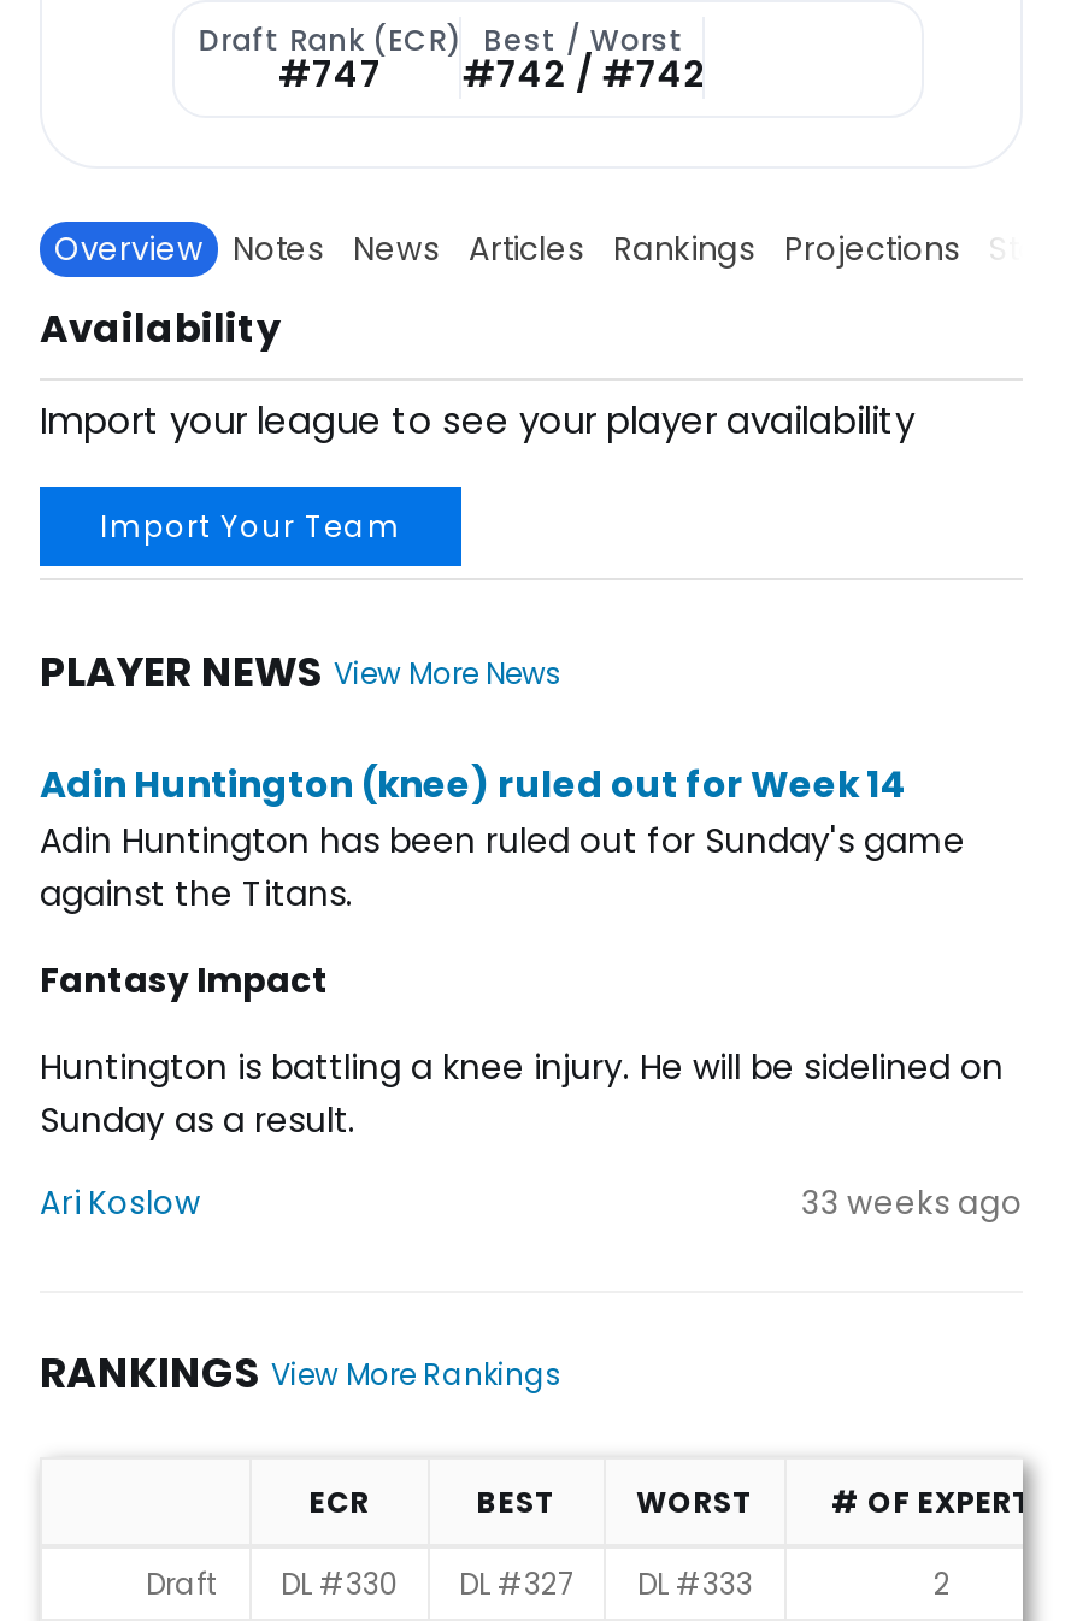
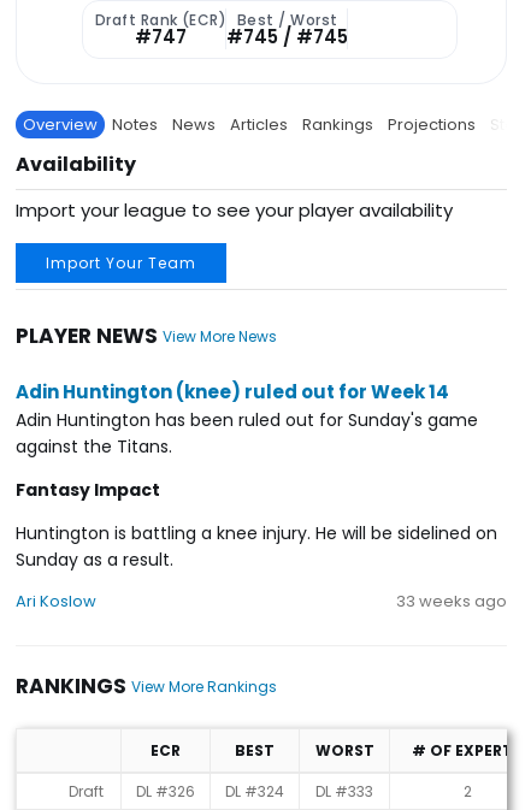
[278,49,706,100] #747 #742 / #742 -> [135,25,348,50] #747 #745 / #745
[281,1564,399,1605] DL #330 -> [136,782,195,802] DL #326
[459,1564,575,1605] DL #327 -> [225,782,284,802] DL #324

